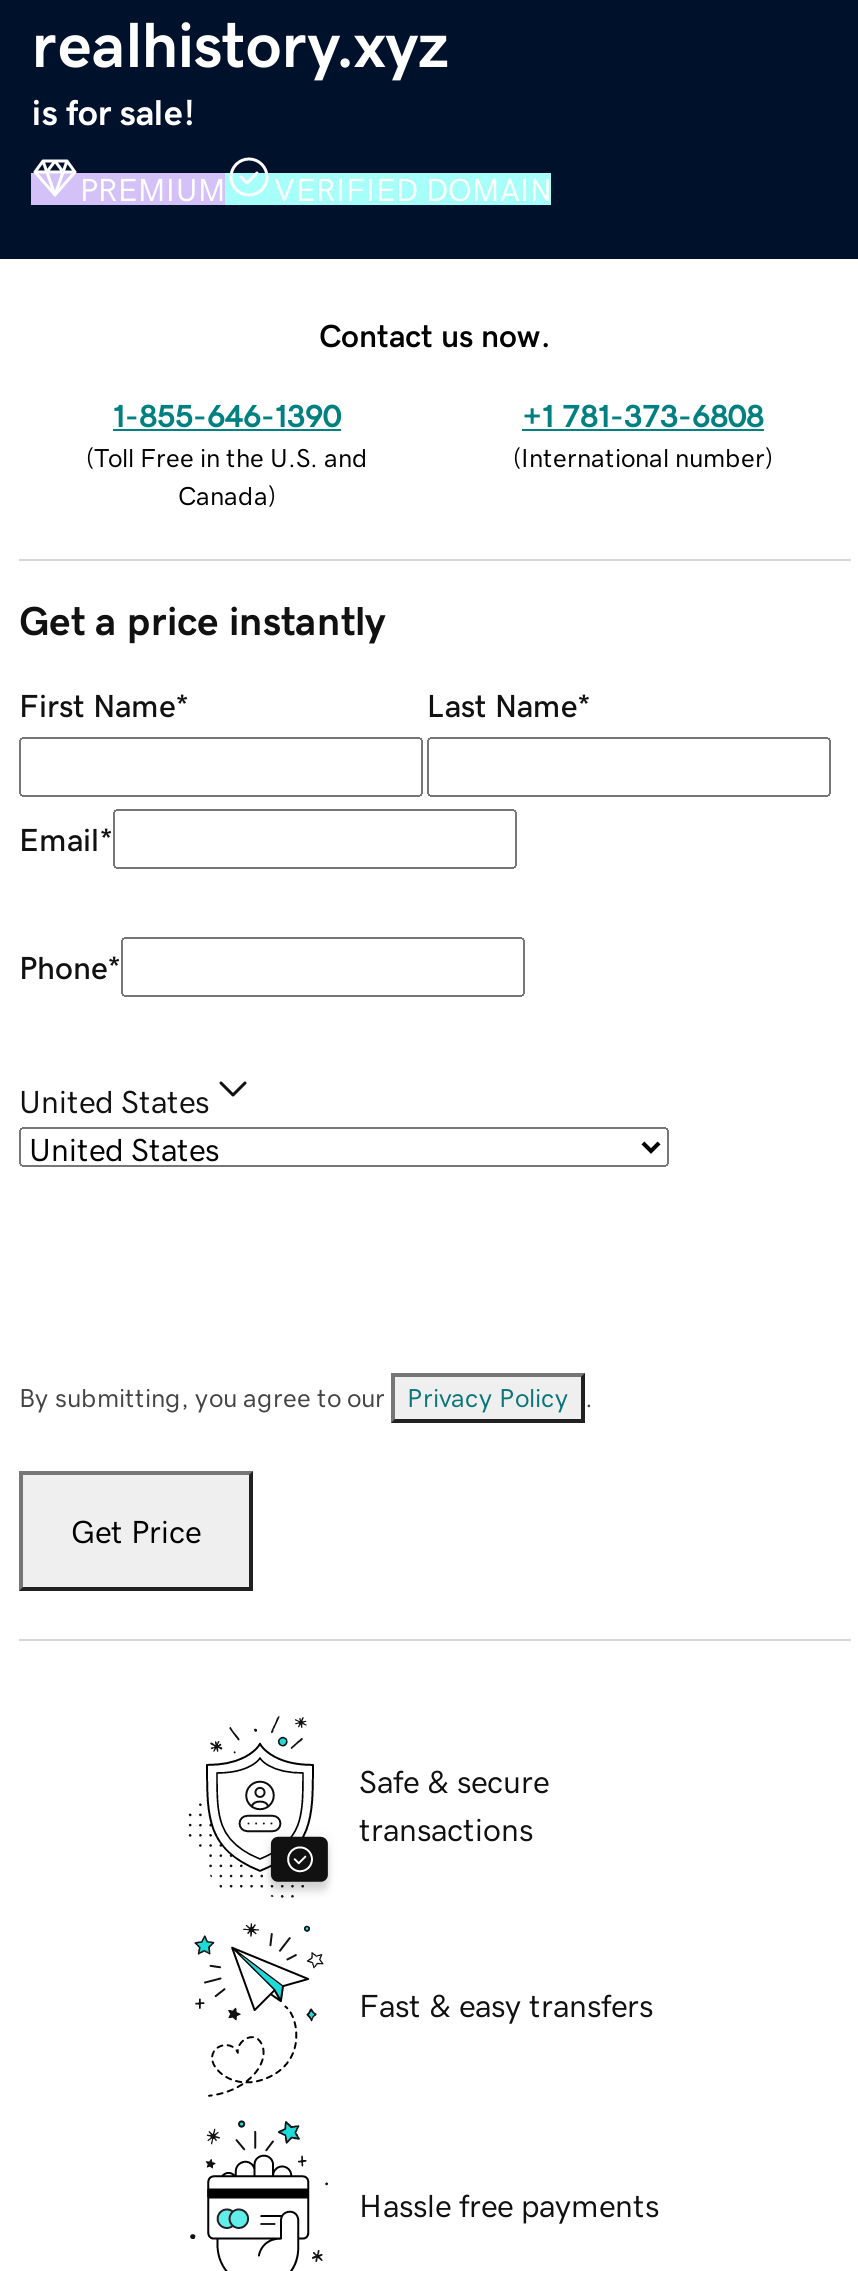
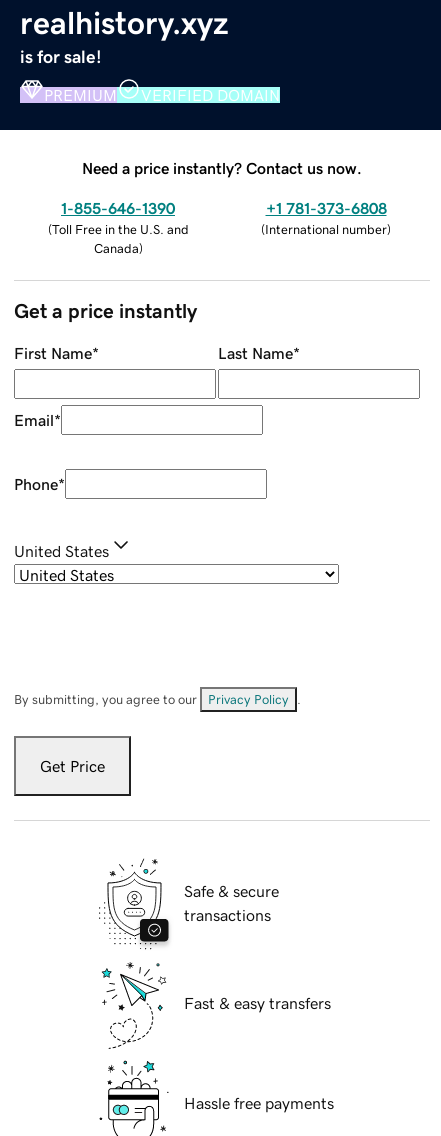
[319,318,551,350] Contact us now. -> [82,160,362,176] Need a price instantly? Contact us now.

